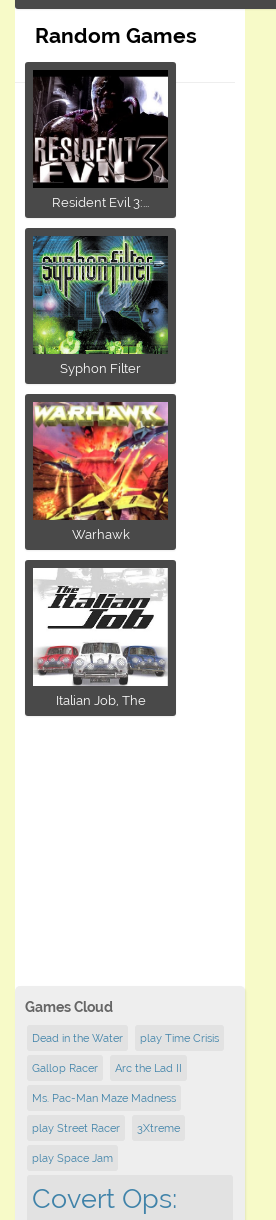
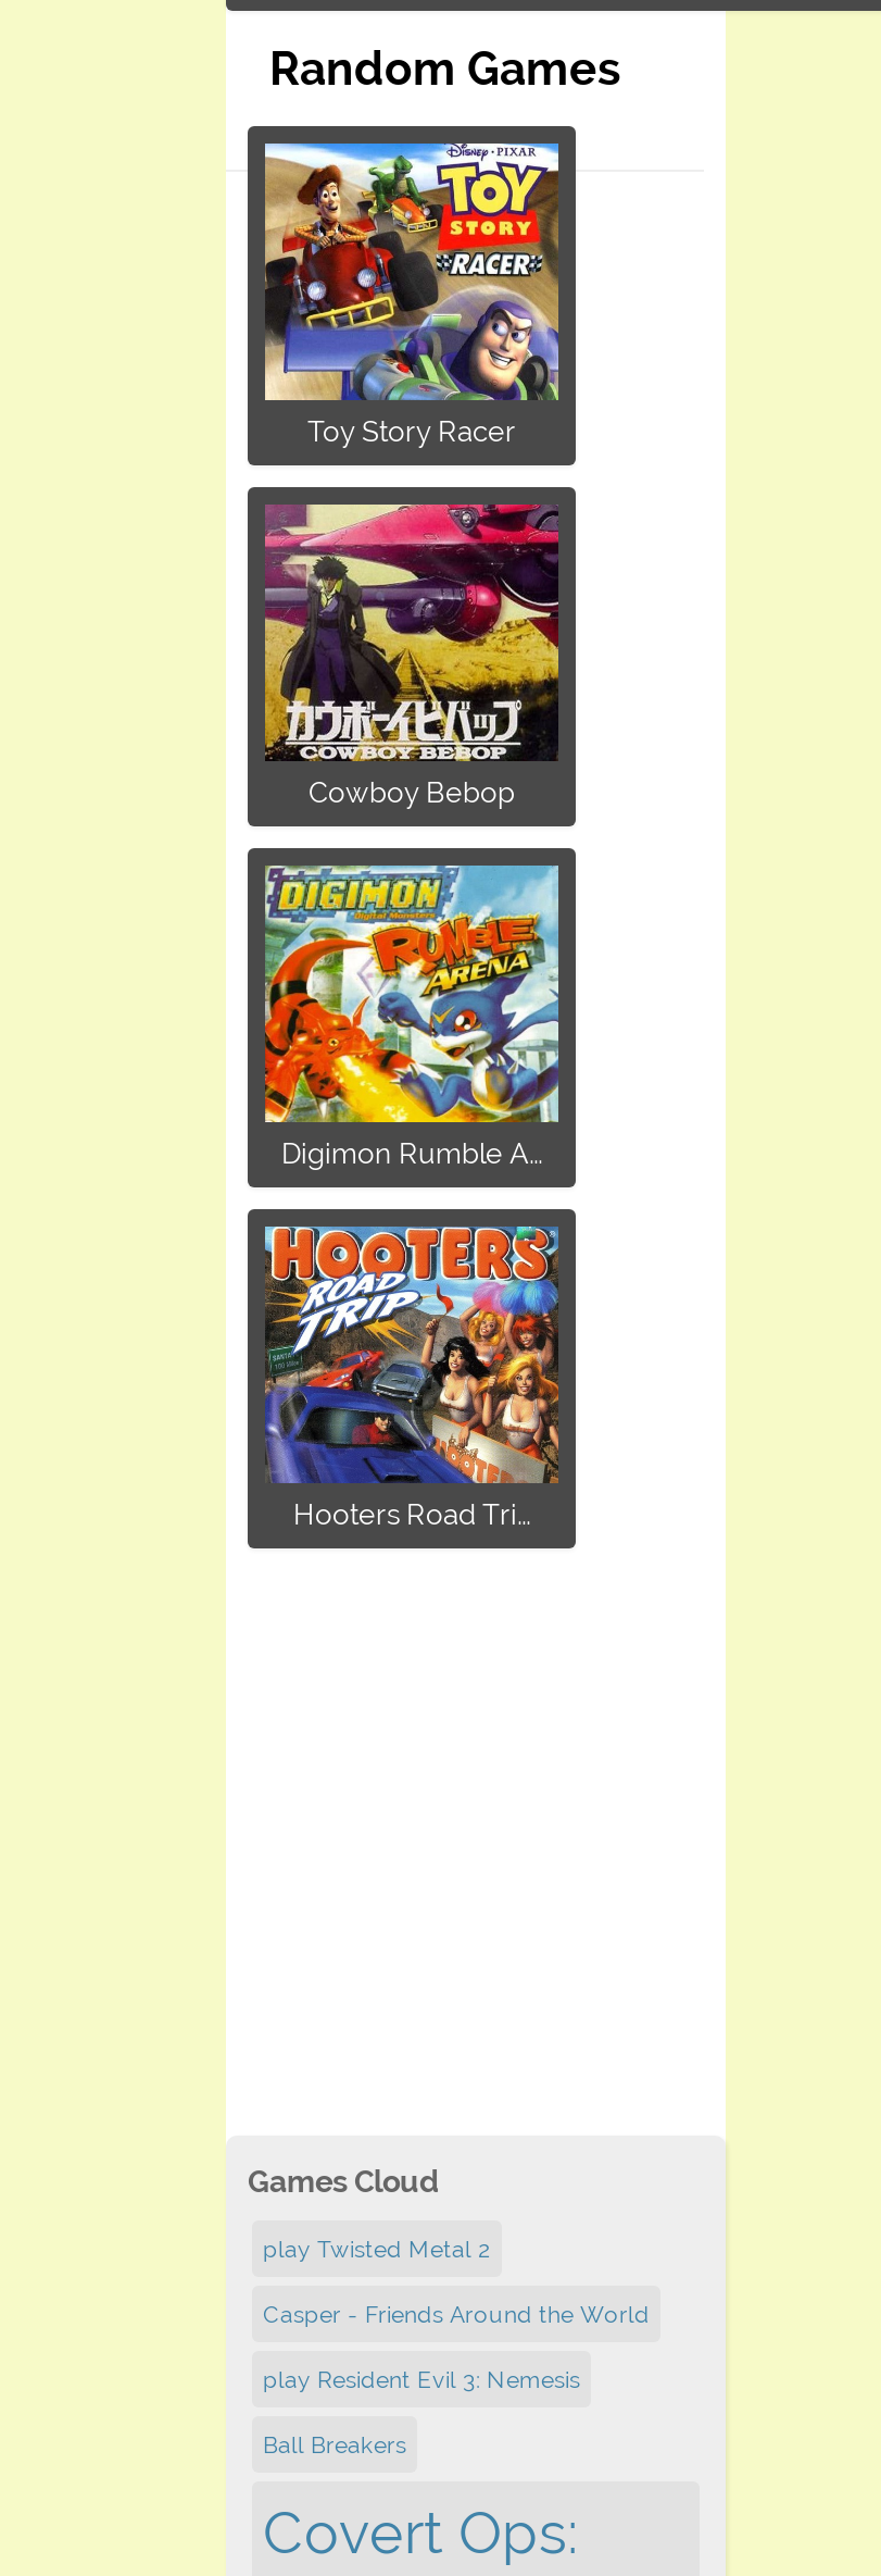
[32,69,169,210] [image] | Resident Evil 3:... -> [263,141,561,448] [image] | Toy Story Racer
[33,236,169,376] [image] | Syphon Filter -> [263,502,561,809] [image] | Cowboy Bebop
[33,401,169,542] [image] | Warhawk -> [263,863,561,1170] [image] | Digimon Rumble A...
[32,567,169,708] [image] | Italian Job, The -> [263,1224,558,1531] [image] | Hooters Road Tri...
[32,1032,219,1164] Dead in the Water | play Time Crisis | Gallop Racer | Arc the Lad II | Ms. Pac-Man Maze Madness | play Street Racer | 3Xtreme | play Space Jam -> [263,2236,650,2457] play Twisted Metal 2 | Casper - Friends Around the World | play Resident Evil 3: Nemesis | Ball Breakers

